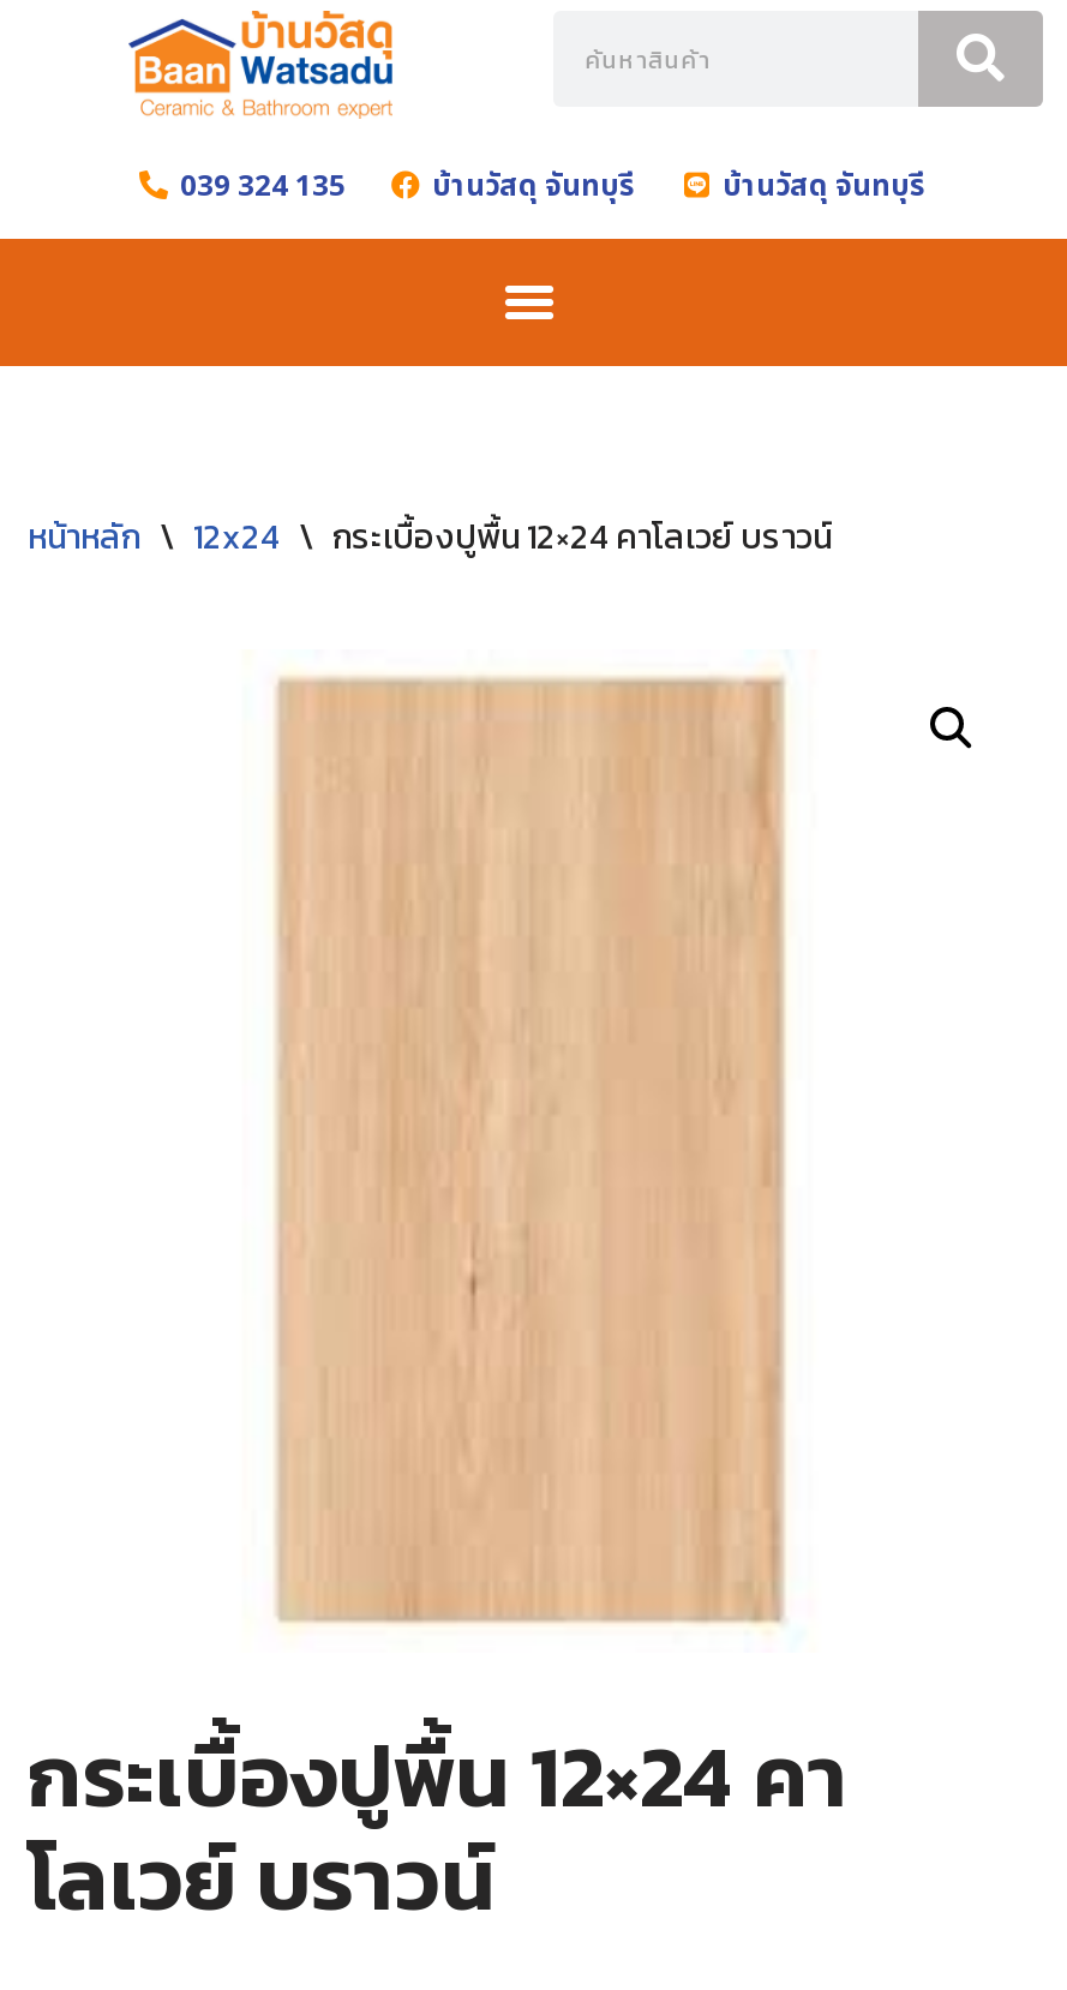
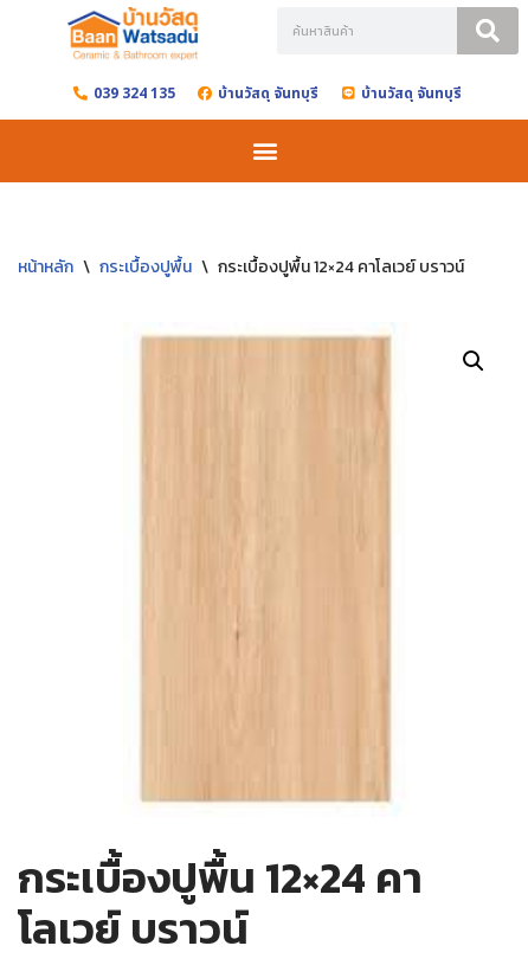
[28,512,832,562] หน้าหลัก \ 12x24 \ กระเบื้องปูพื้น 12×24 คาโลเวย์ บราวน์ -> [18,254,464,279] หน้าหลัก \ กระเบื้องปูพื้น \ กระเบื้องปูพื้น 12×24 คาโลเวย์ บราวน์

